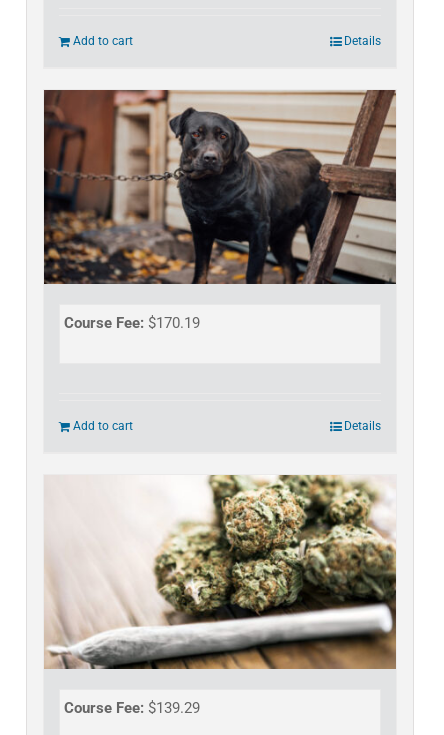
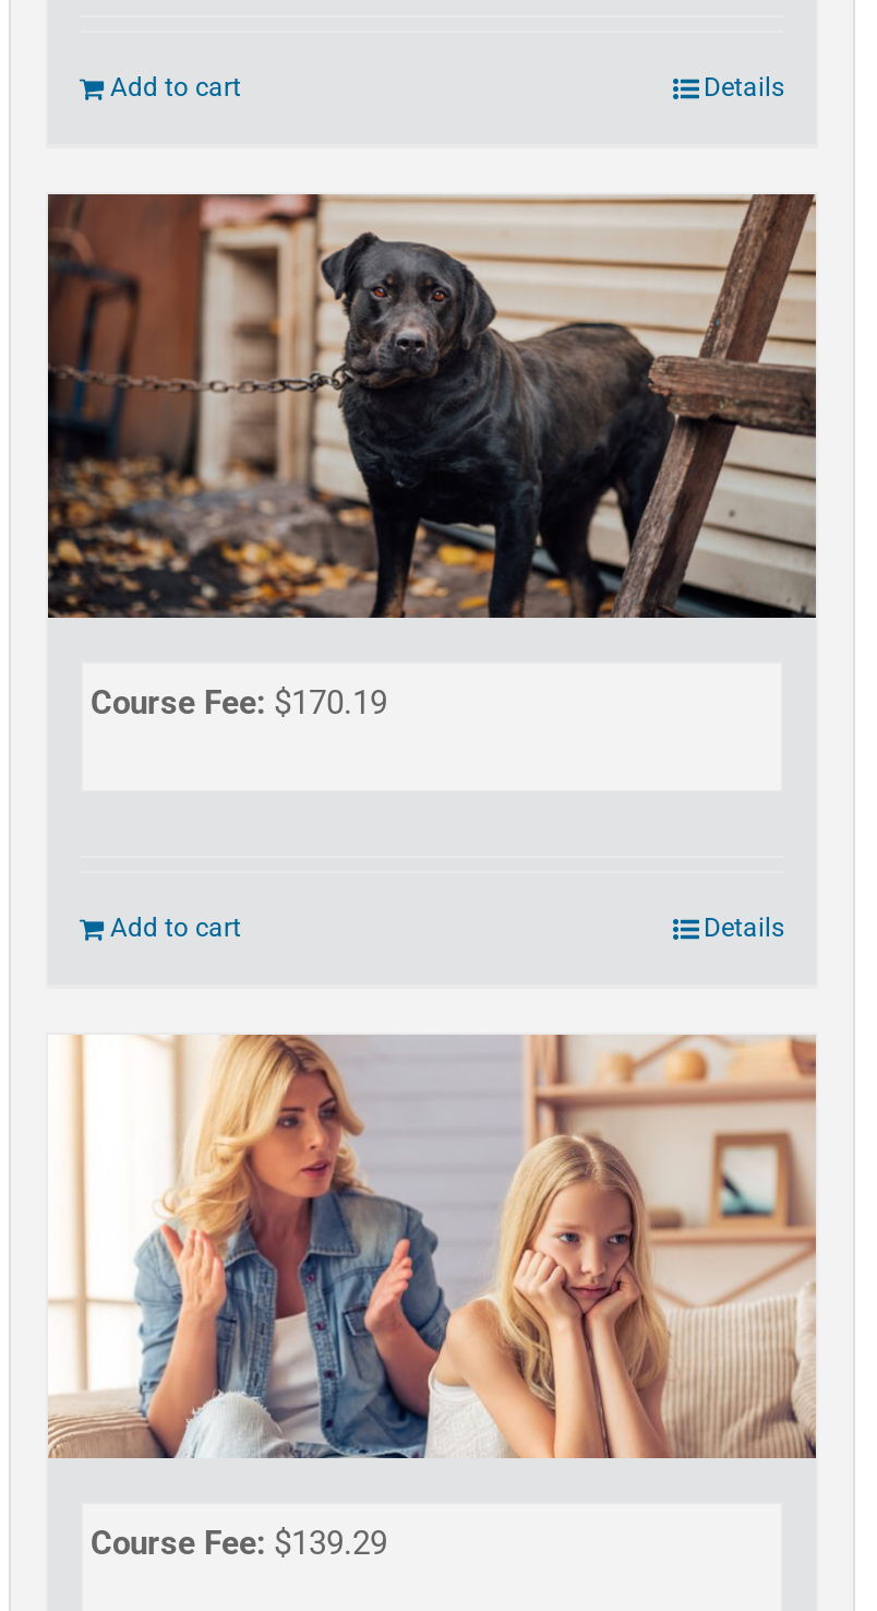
[44,475,397,670] [image] -> [48,1033,818,1460] [image]

